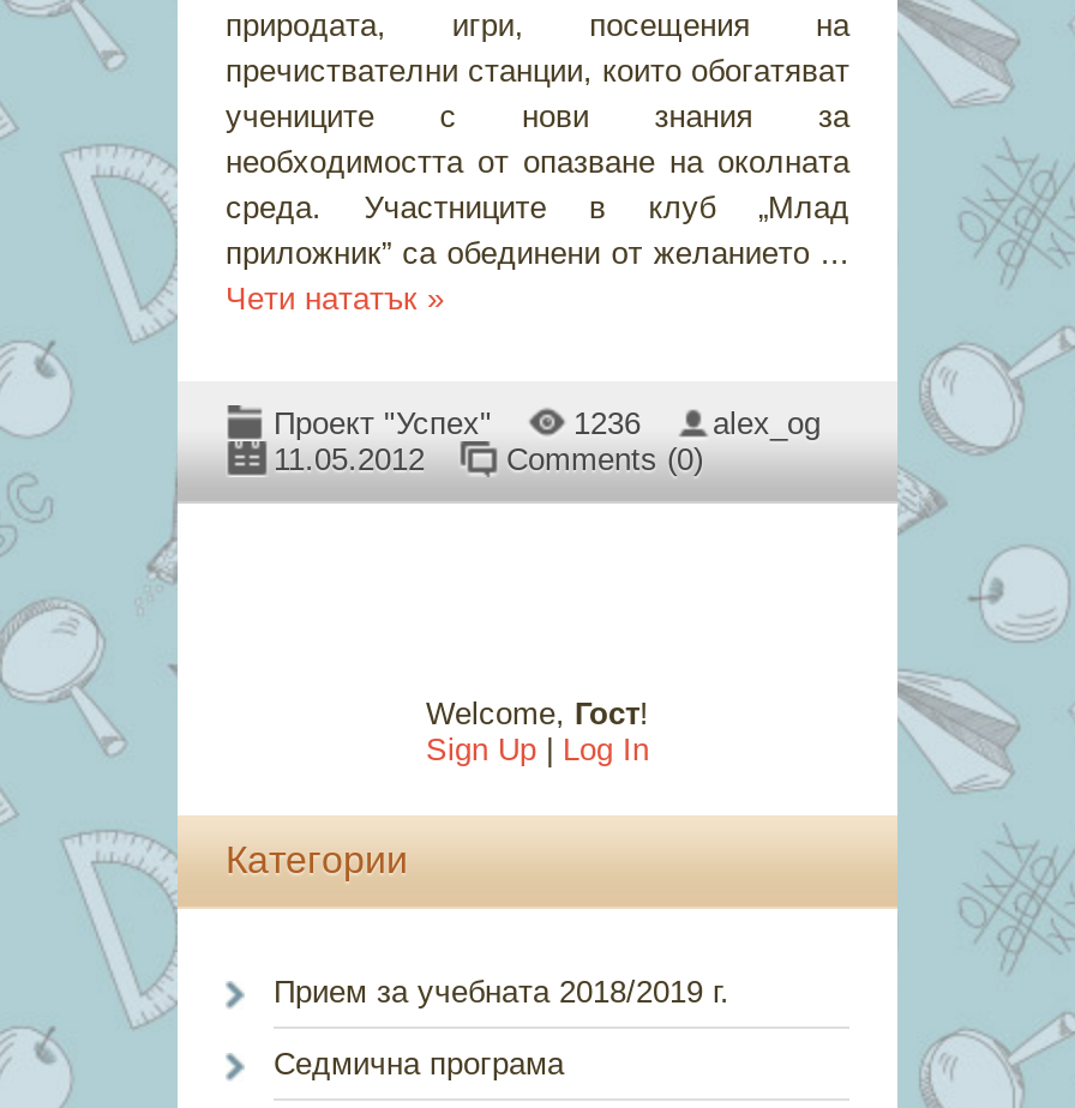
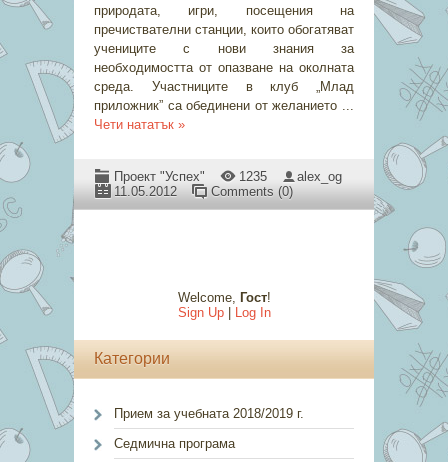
[573,404,821,440] 1236 alex_og -> [239,169,342,184] 1235 alex_og

